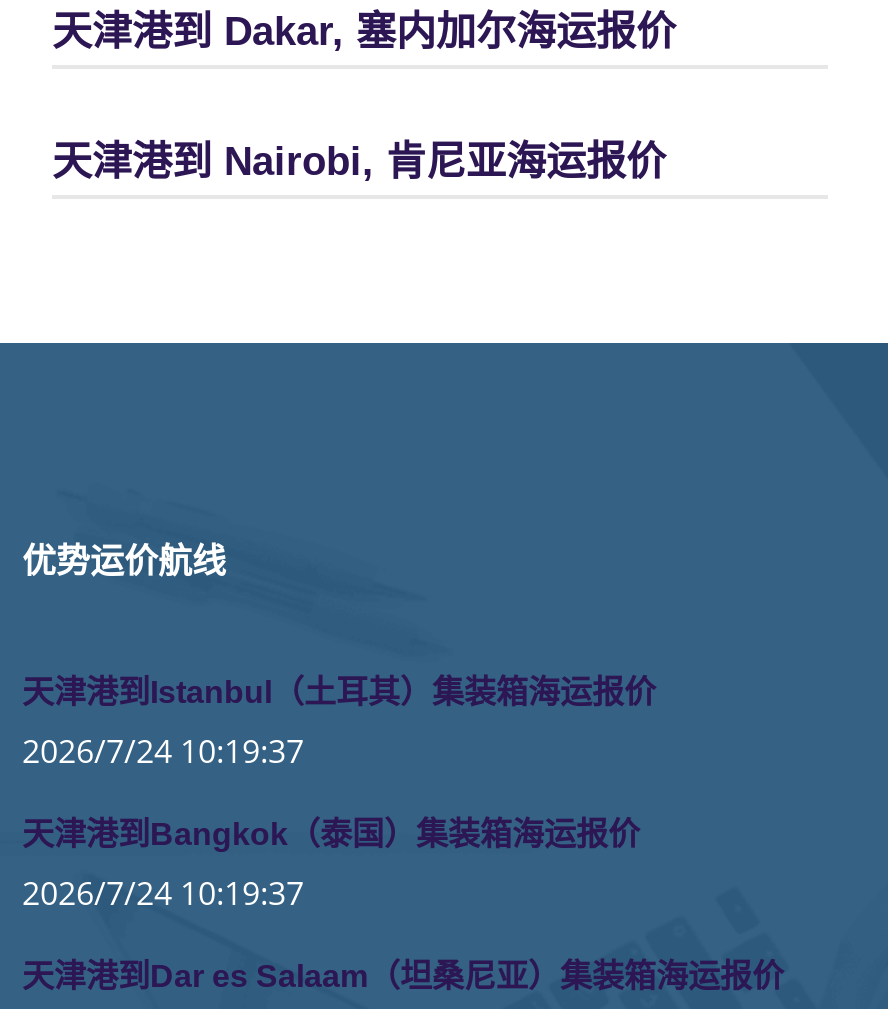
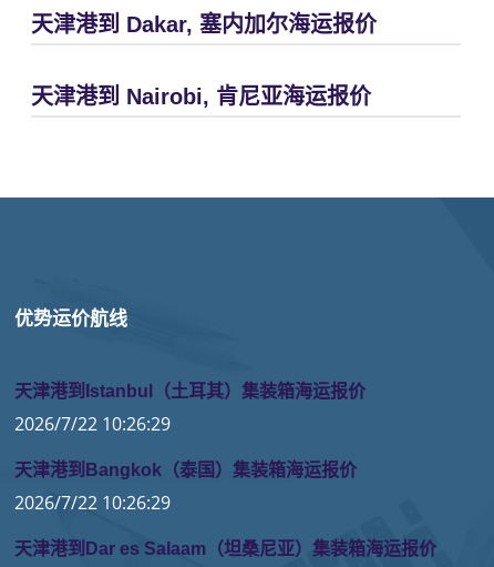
[22,730,304,774] 2026/7/24 10:19:37 -> [14,412,171,436] 2026/7/22 10:26:29
[22,872,304,916] 2026/7/24 10:19:37 -> [14,491,171,515] 2026/7/22 10:26:29

